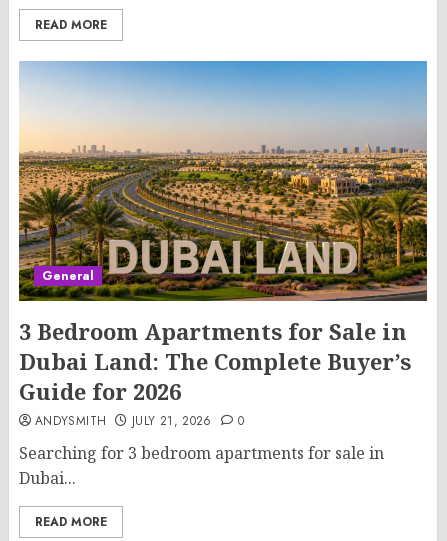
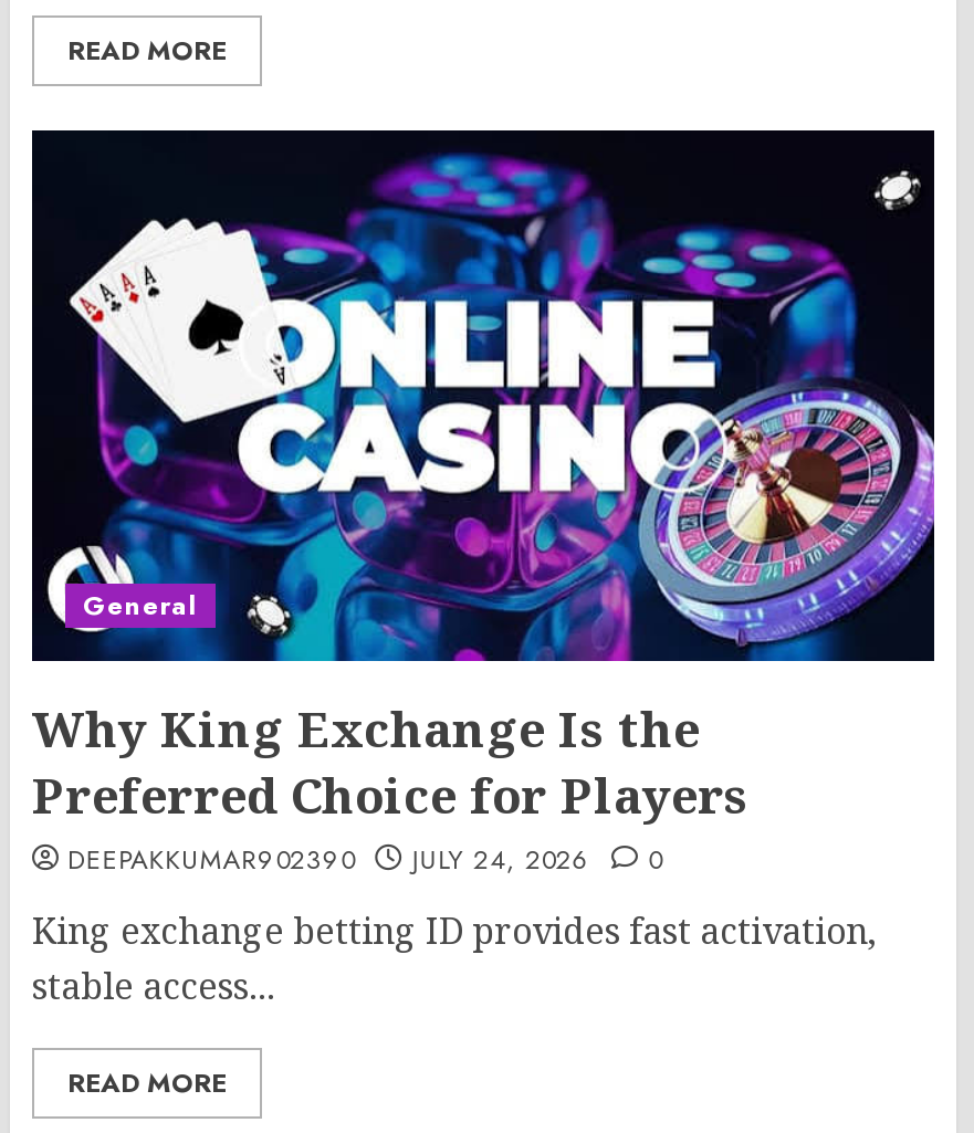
[18,60,428,430] [image] | 3 Bedroom Apartments for Sale in | Dubai Land: The Complete Buyer’s | Guide for 2026 | ANDYSMITH | JULY 21, 2026 -> [30,128,936,880] [image] | Why King Exchange Is the | Preferred Choice for Players | DEEPAKKUMAR902390 | JULY 24, 2026
[19,442,384,489] Searching for 3 bedroom apartments for sale in | Dubai... -> [32,906,877,1010] King exchange betting ID provides fast activation, | stable access...

